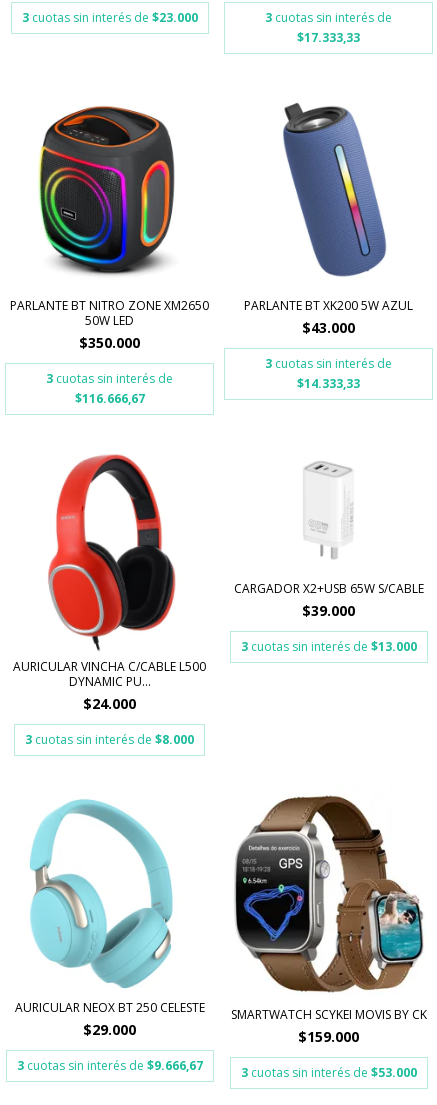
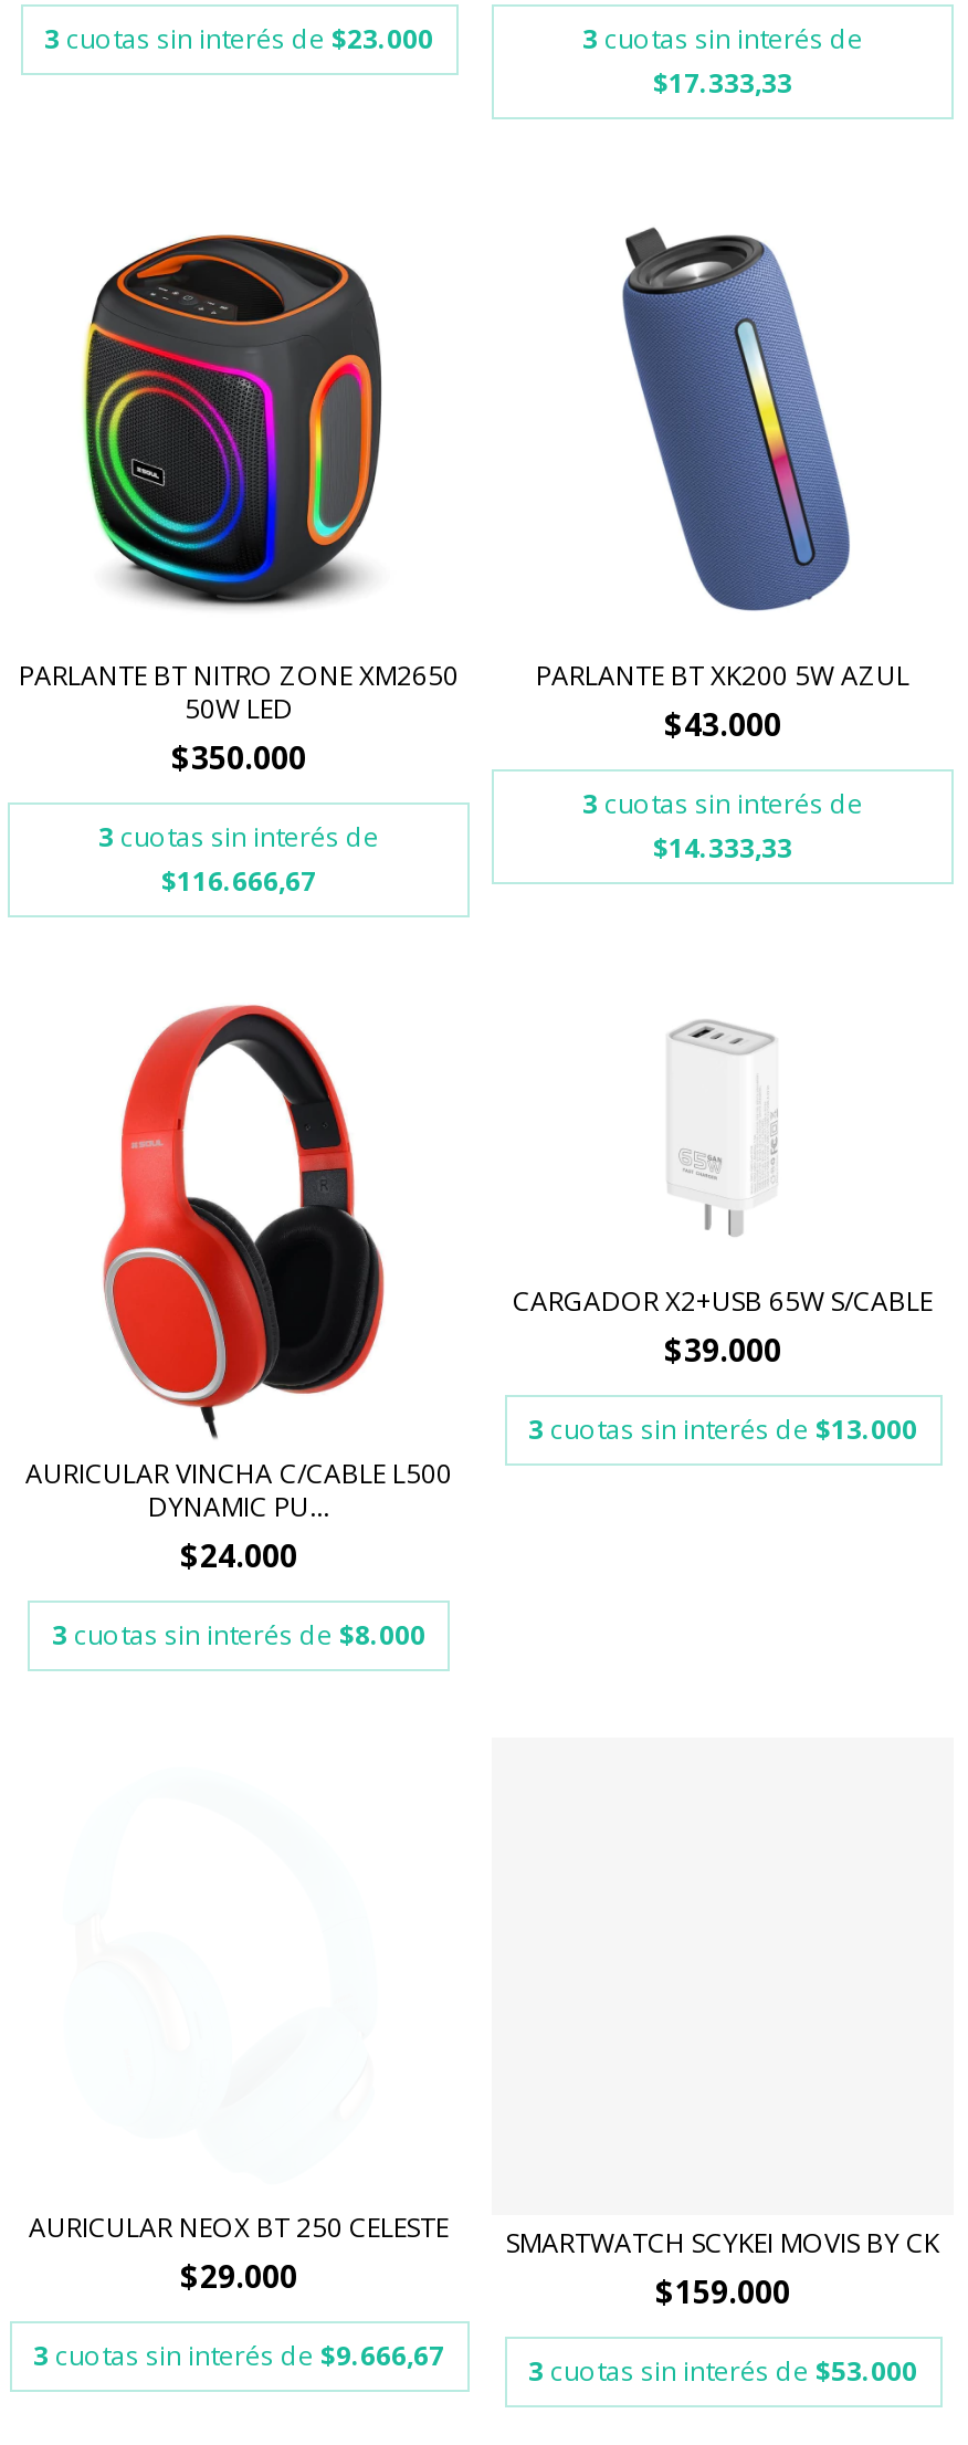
[29,799,173,989] [image] -> none
[234,795,424,993] [image] -> none

